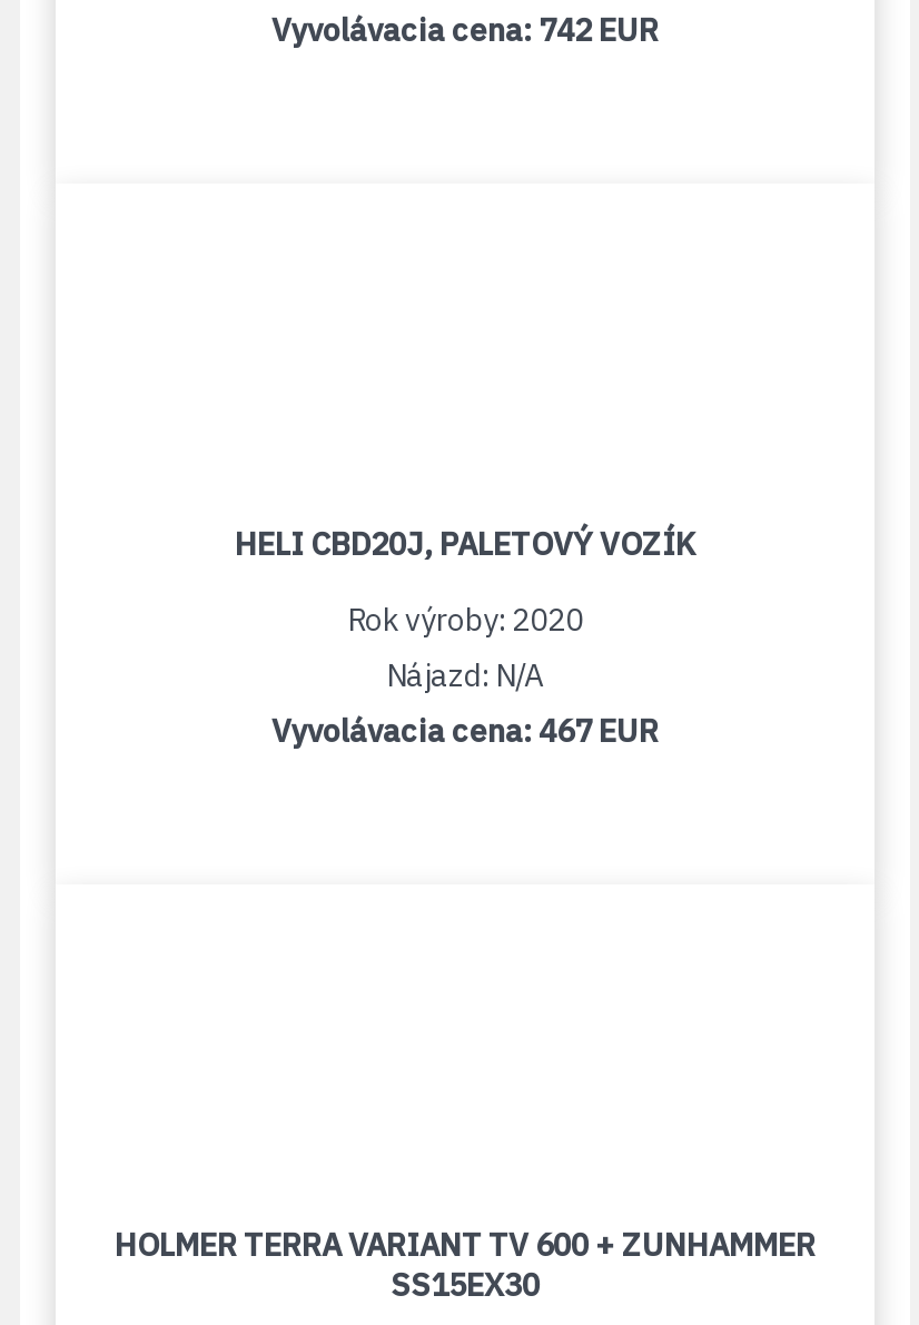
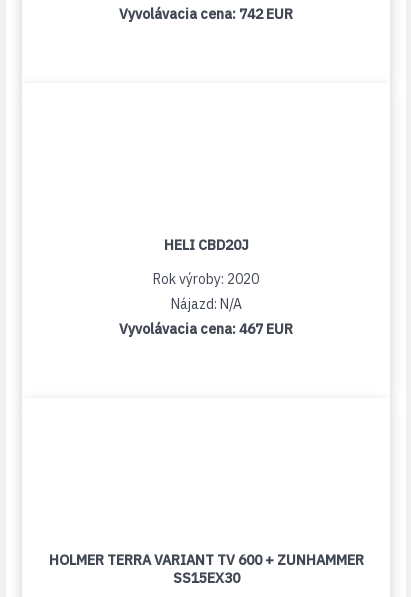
[235,524,695,564] HELI CBD20J, PALETOVÝ VOZÍK -> [163,236,248,254] HELI CBD20J

